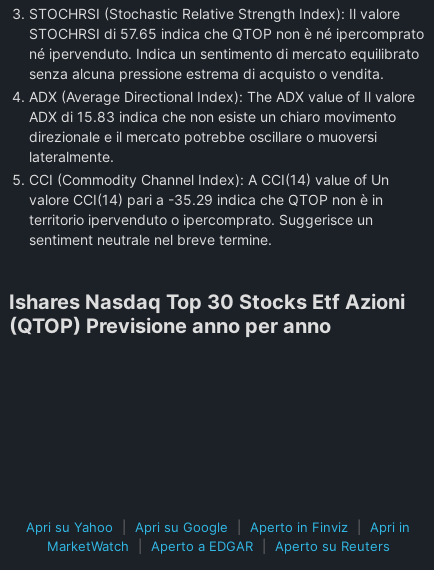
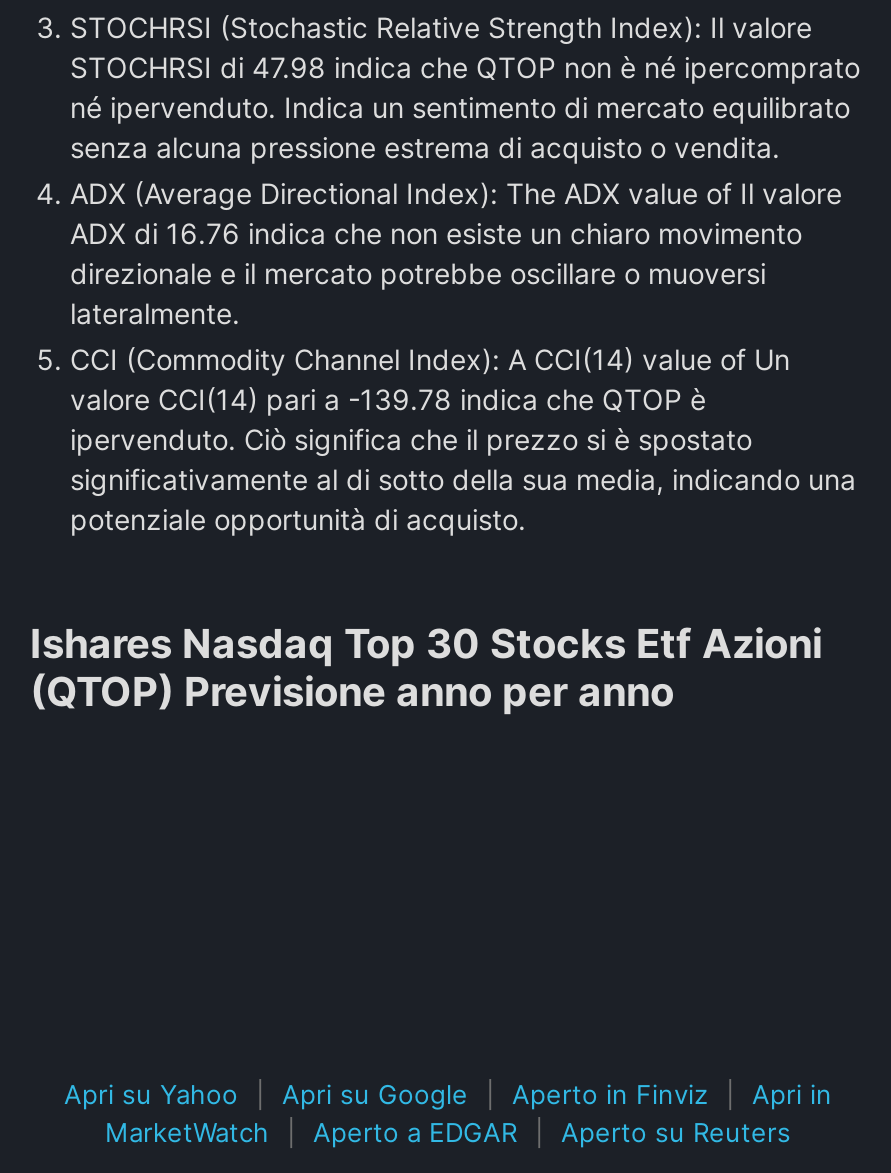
[29,24,424,41] STOCHRSI di 57.65 indica che QTOP non è né ipercomprato -> [70,49,860,83] STOCHRSI di 47.98 indica che QTOP non è né ipercomprato
[29,107,396,124] ADX di 15.83 indica che non esiste un chiaro movimento -> [70,215,802,249] ADX di 16.76 indica che non esiste un chiaro movimento
[29,190,383,247] valore CCI(14) pari a -35.29 indica che QTOP non è in | territorio ipervenduto o ipercomprato. Suggerisce un | sentiment neutrale nel breve termine. -> [70,381,856,535] valore CCI(14) pari a -139.78 indica che QTOP è | ipervenduto. Ciò significa che il prezzo si è spostato | significativamente al di sotto della sua media, indicando una | potenziale opportunità di acquisto.

